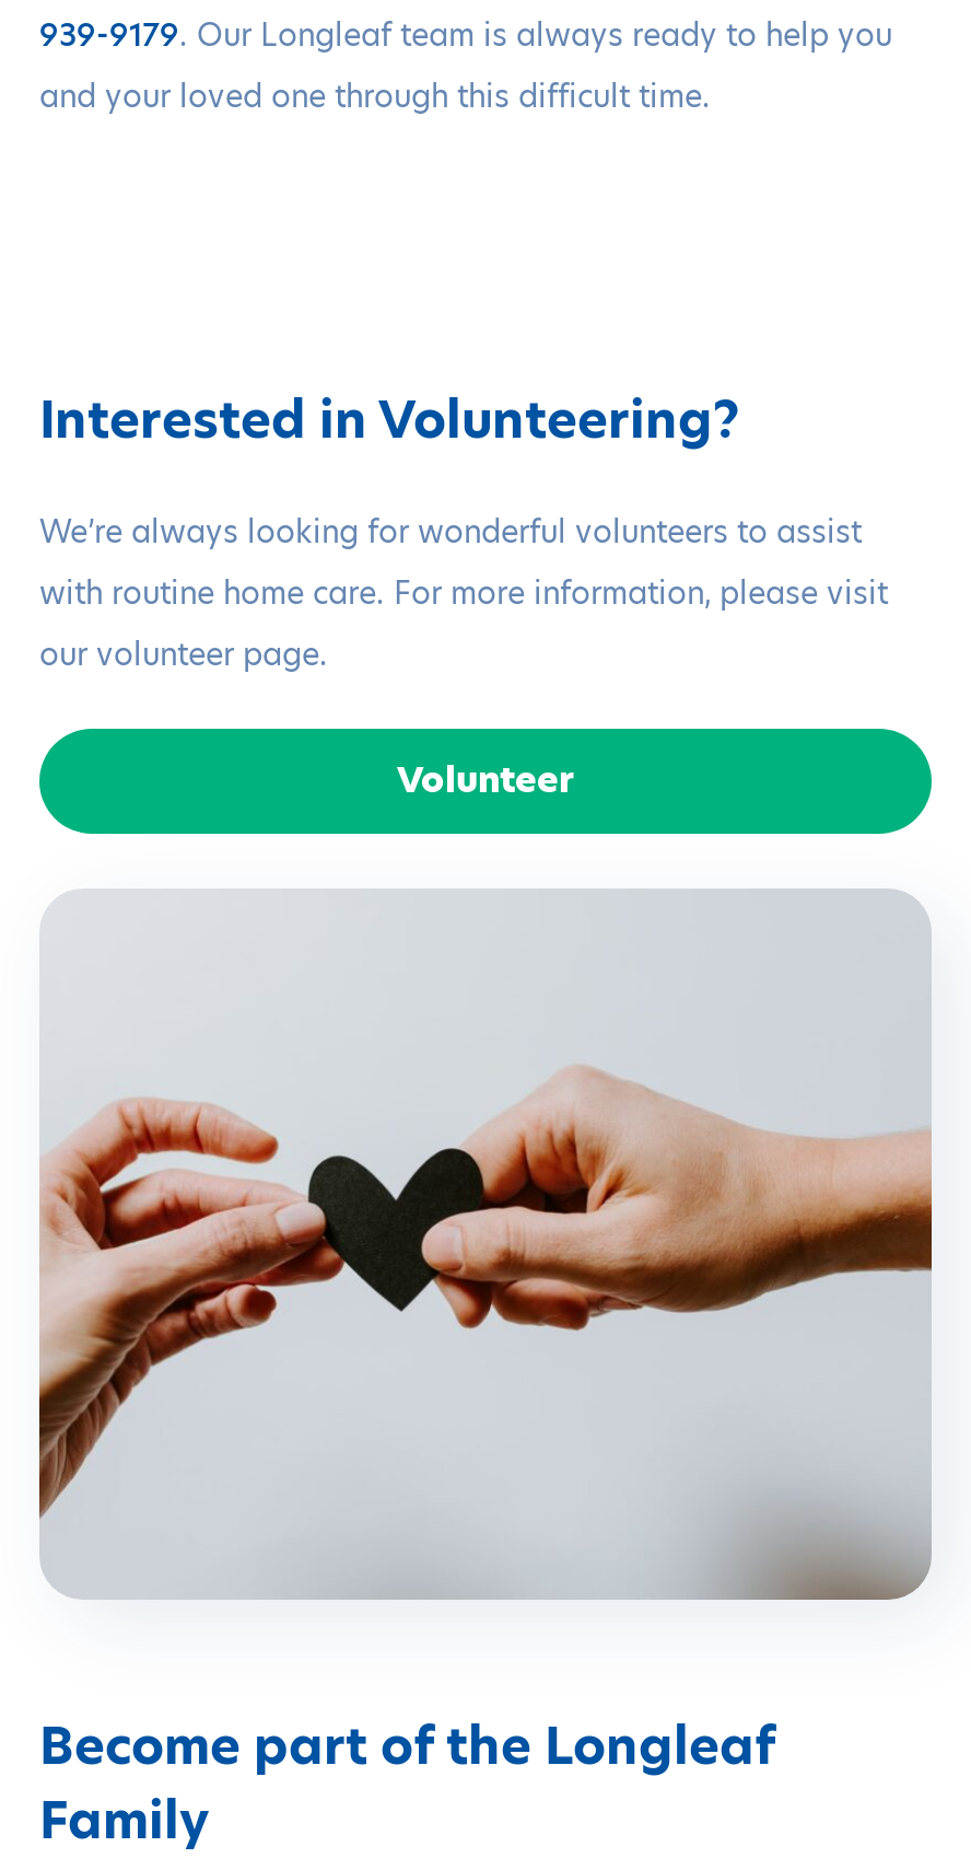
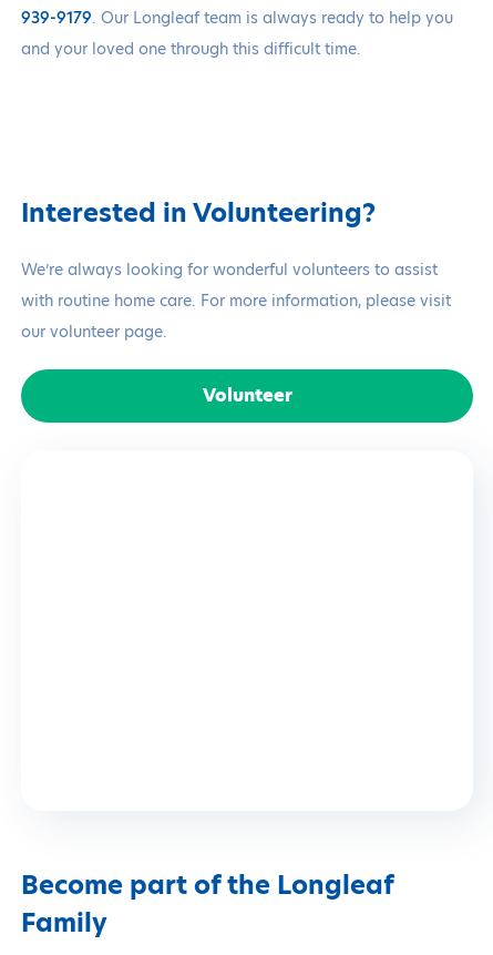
[37,888,934,1602] [image] -> none

